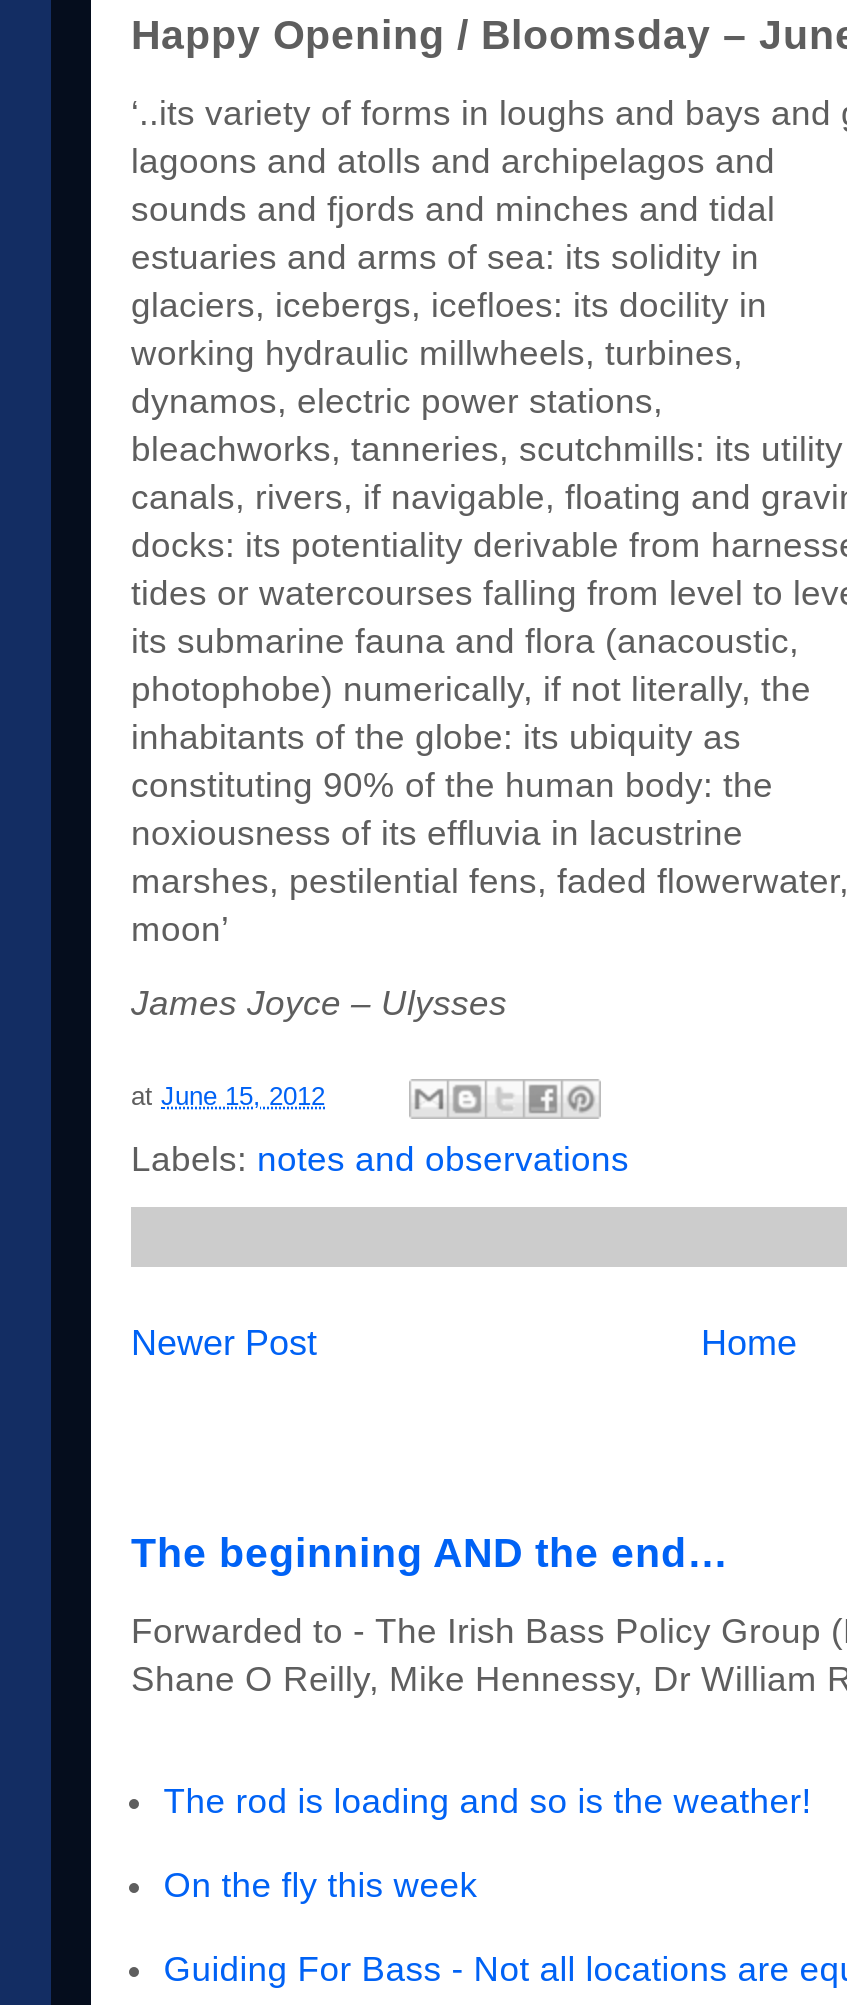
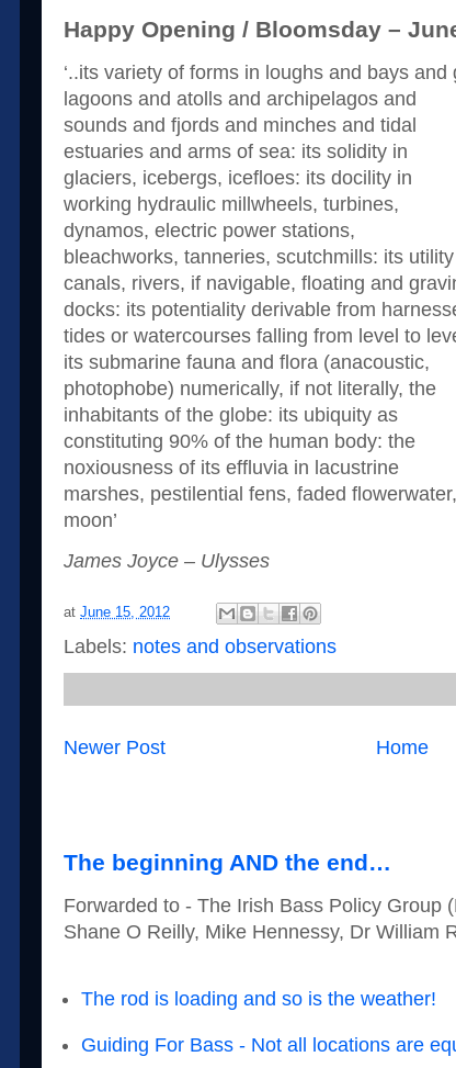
[163,1865,477,1905] On the fly this week -> none

